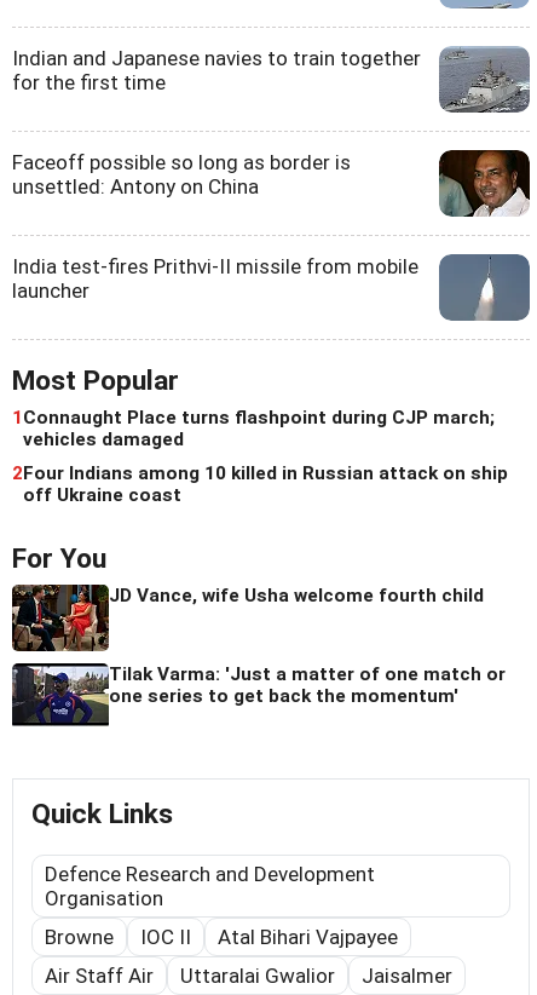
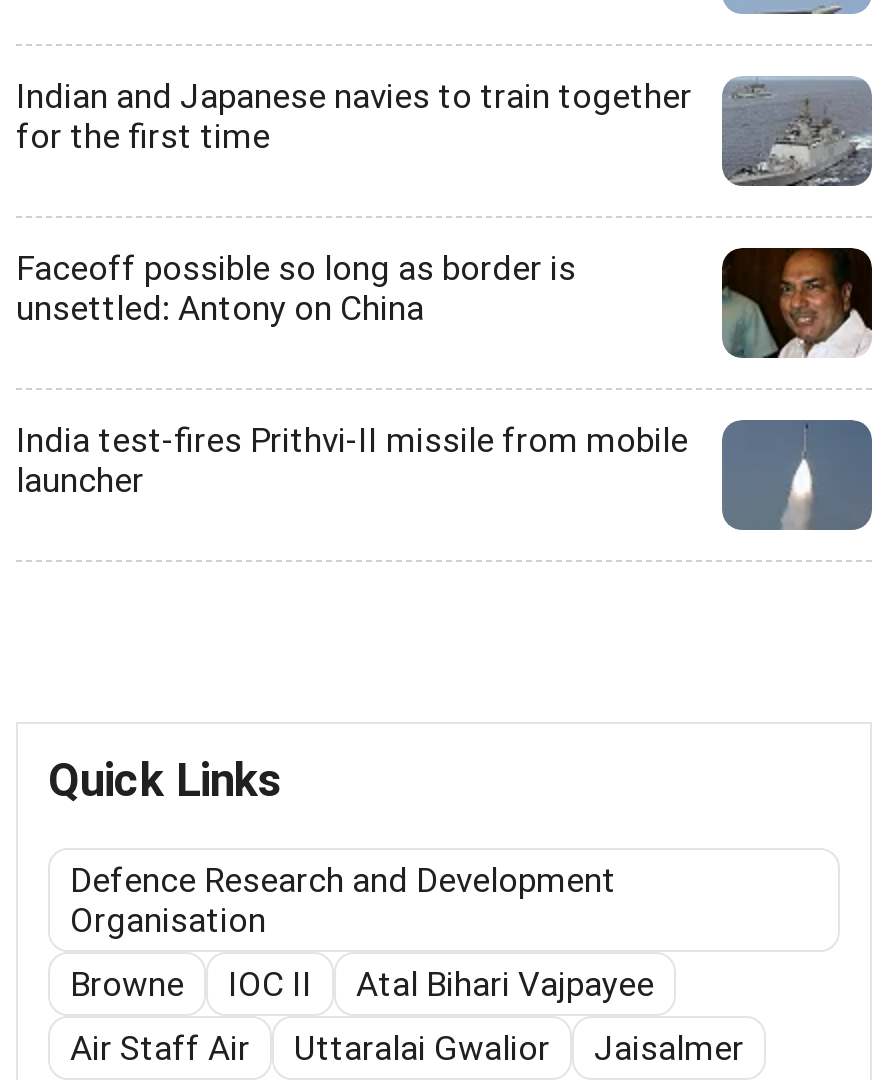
[11,364,508,652] [image] | Most Popular | 1 Connaught Place turns flashpoint during CJP march; | vehicles damaged | 2Four Indians among 10 killed in Russian attack on ship | off Ukraine coast | For You | JD Vance, wife Usha welcome fourth child -> none
[11,662,506,727] [image] | Tilak Varma: 'Just a matter of one match or | one series to get back the momentum' -> none

